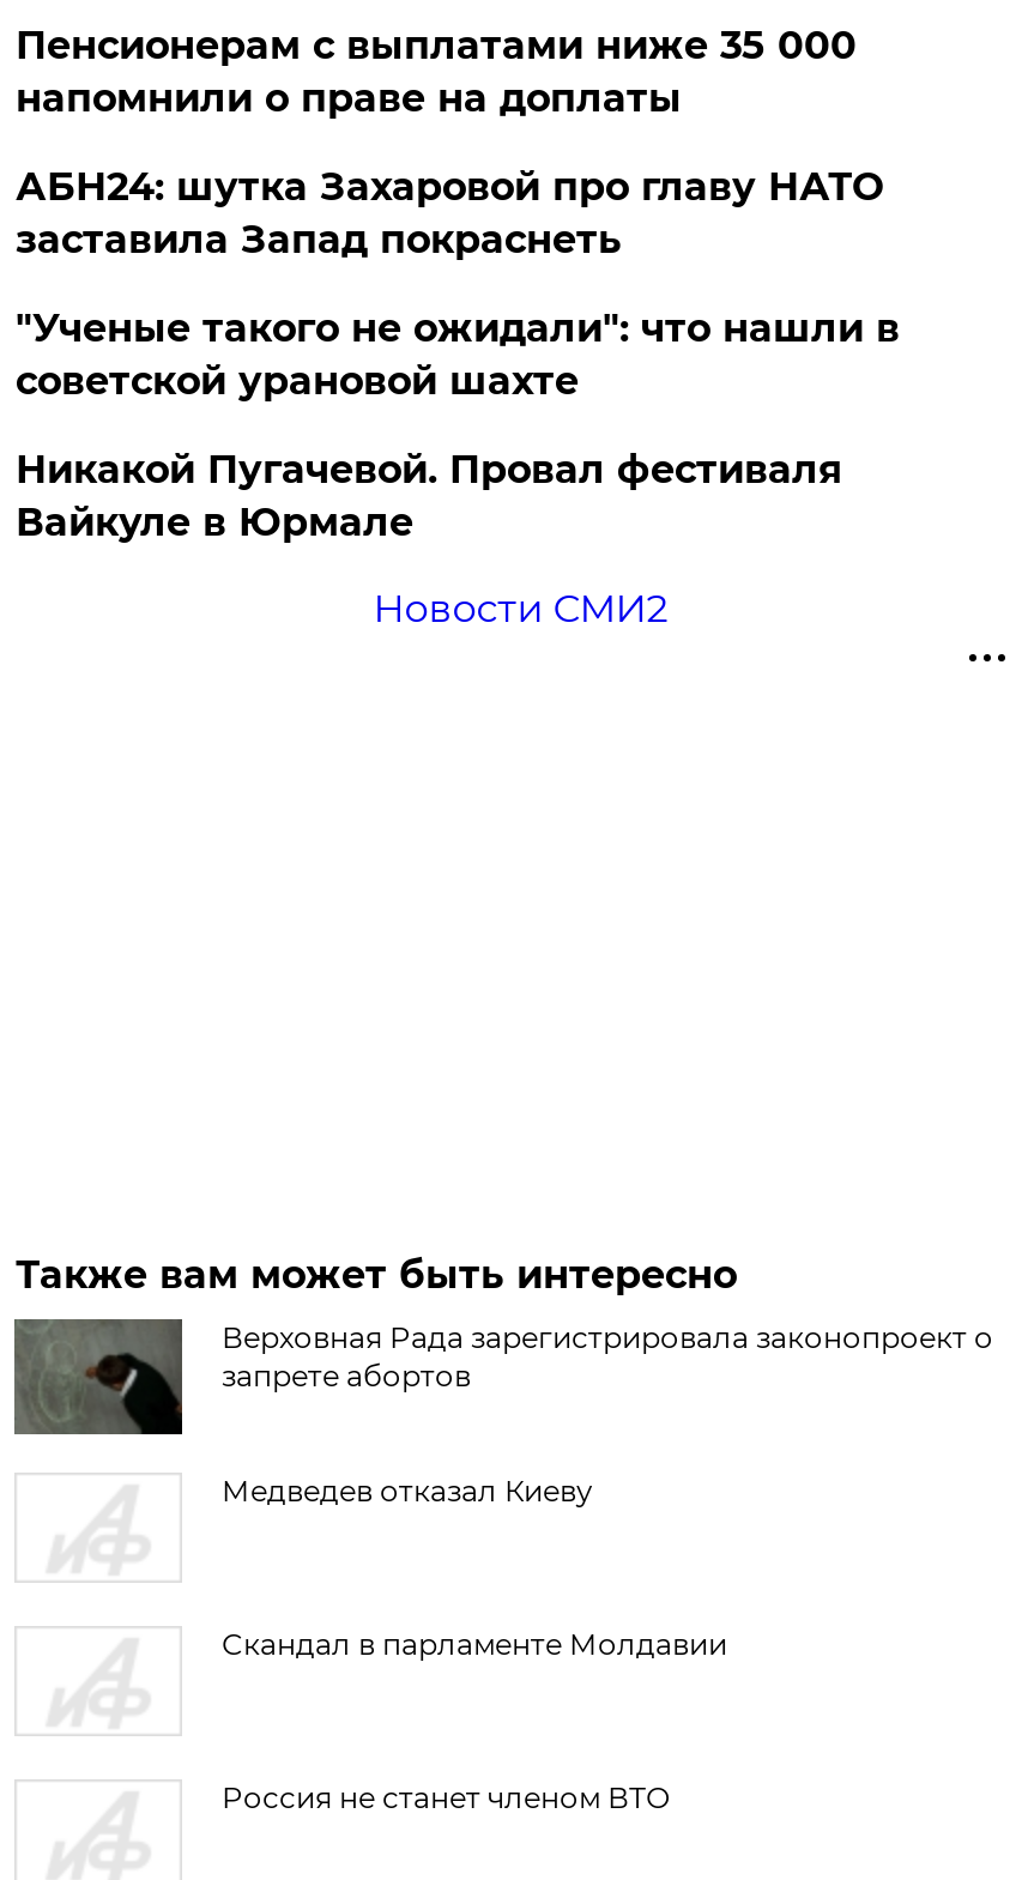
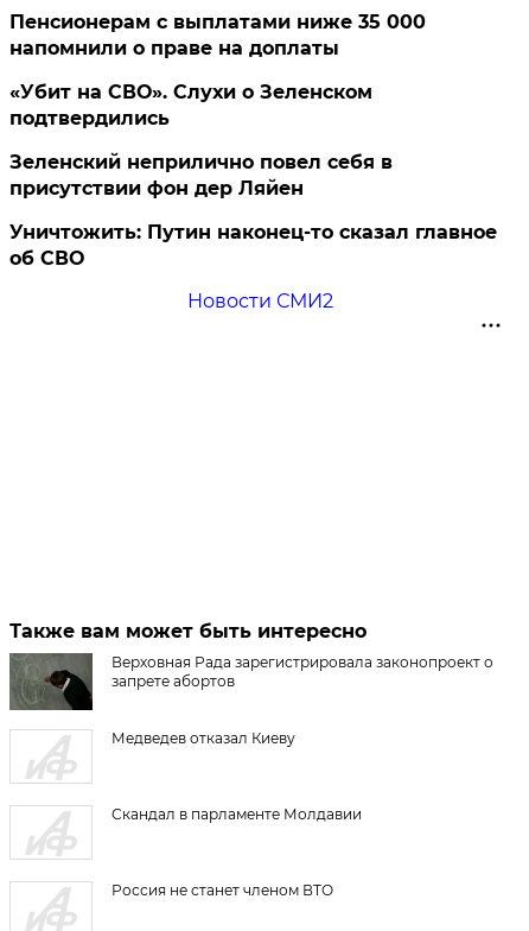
[15,164,883,262] АБН24: шутка Захаровой про главу НАТО | заставила Запад покраснеть -> [10,81,373,129] «Убит на СВО». Слухи о Зеленском | подтвердились
[15,306,900,404] "Ученые такого не ожидали": что нашли в | советской урановой шахте -> [10,151,393,199] Зеленский неприлично повел cебя в | присутствии фон дер Ляйен
[15,447,842,545] Никакой Пугачевой. Провал фестиваля | Вайкуле в Юрмале -> [10,221,497,270] Уничтожить: Путин наконец-то сказал главное | об СВО

